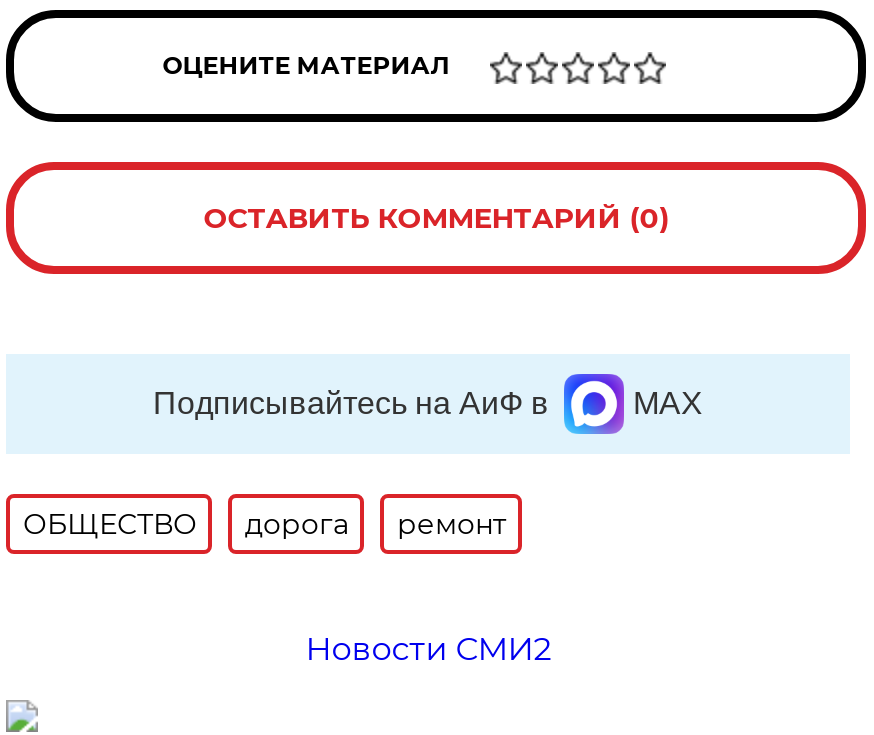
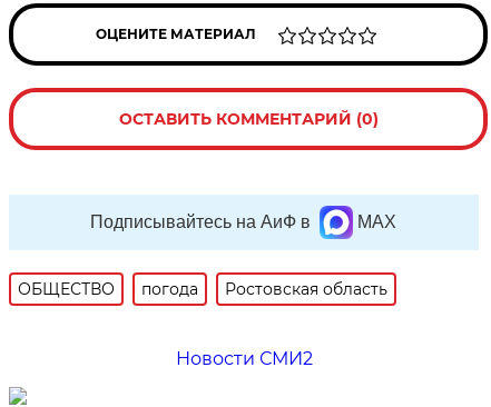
[245,506,507,542] дорога | ремонт -> [142,279,388,299] погода | Ростовская область

